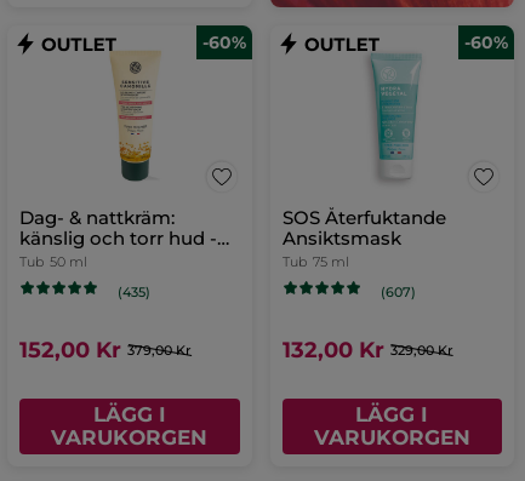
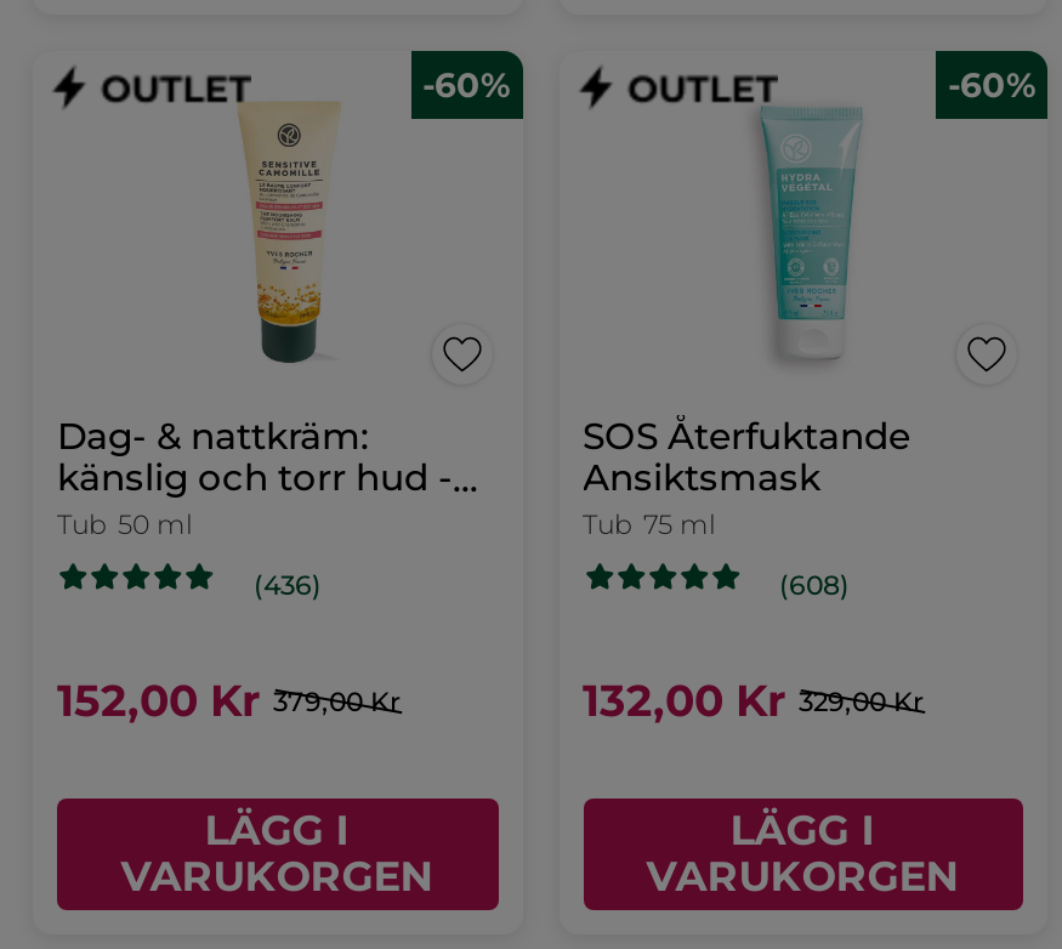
[118,284,150,301] (435) -> [254,569,322,603] (436)
[380,284,415,301] (607) -> [779,569,850,603] (608)

